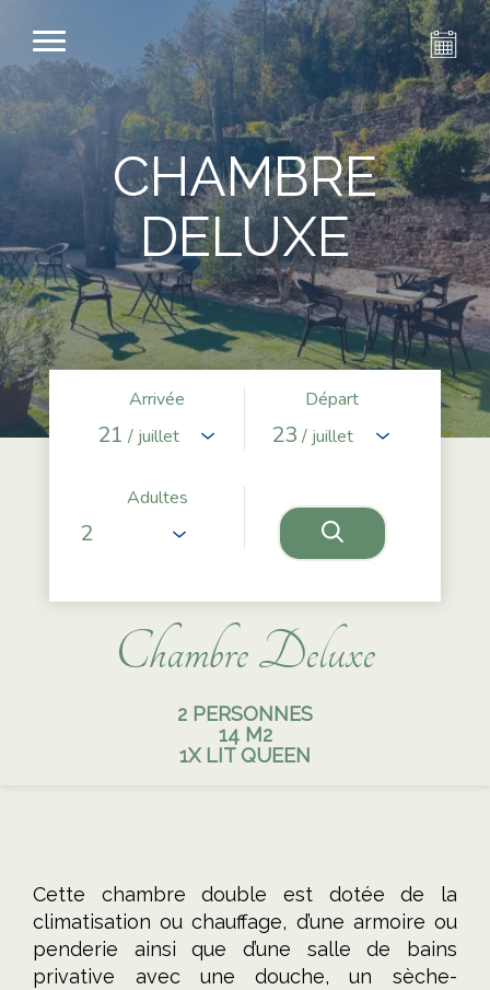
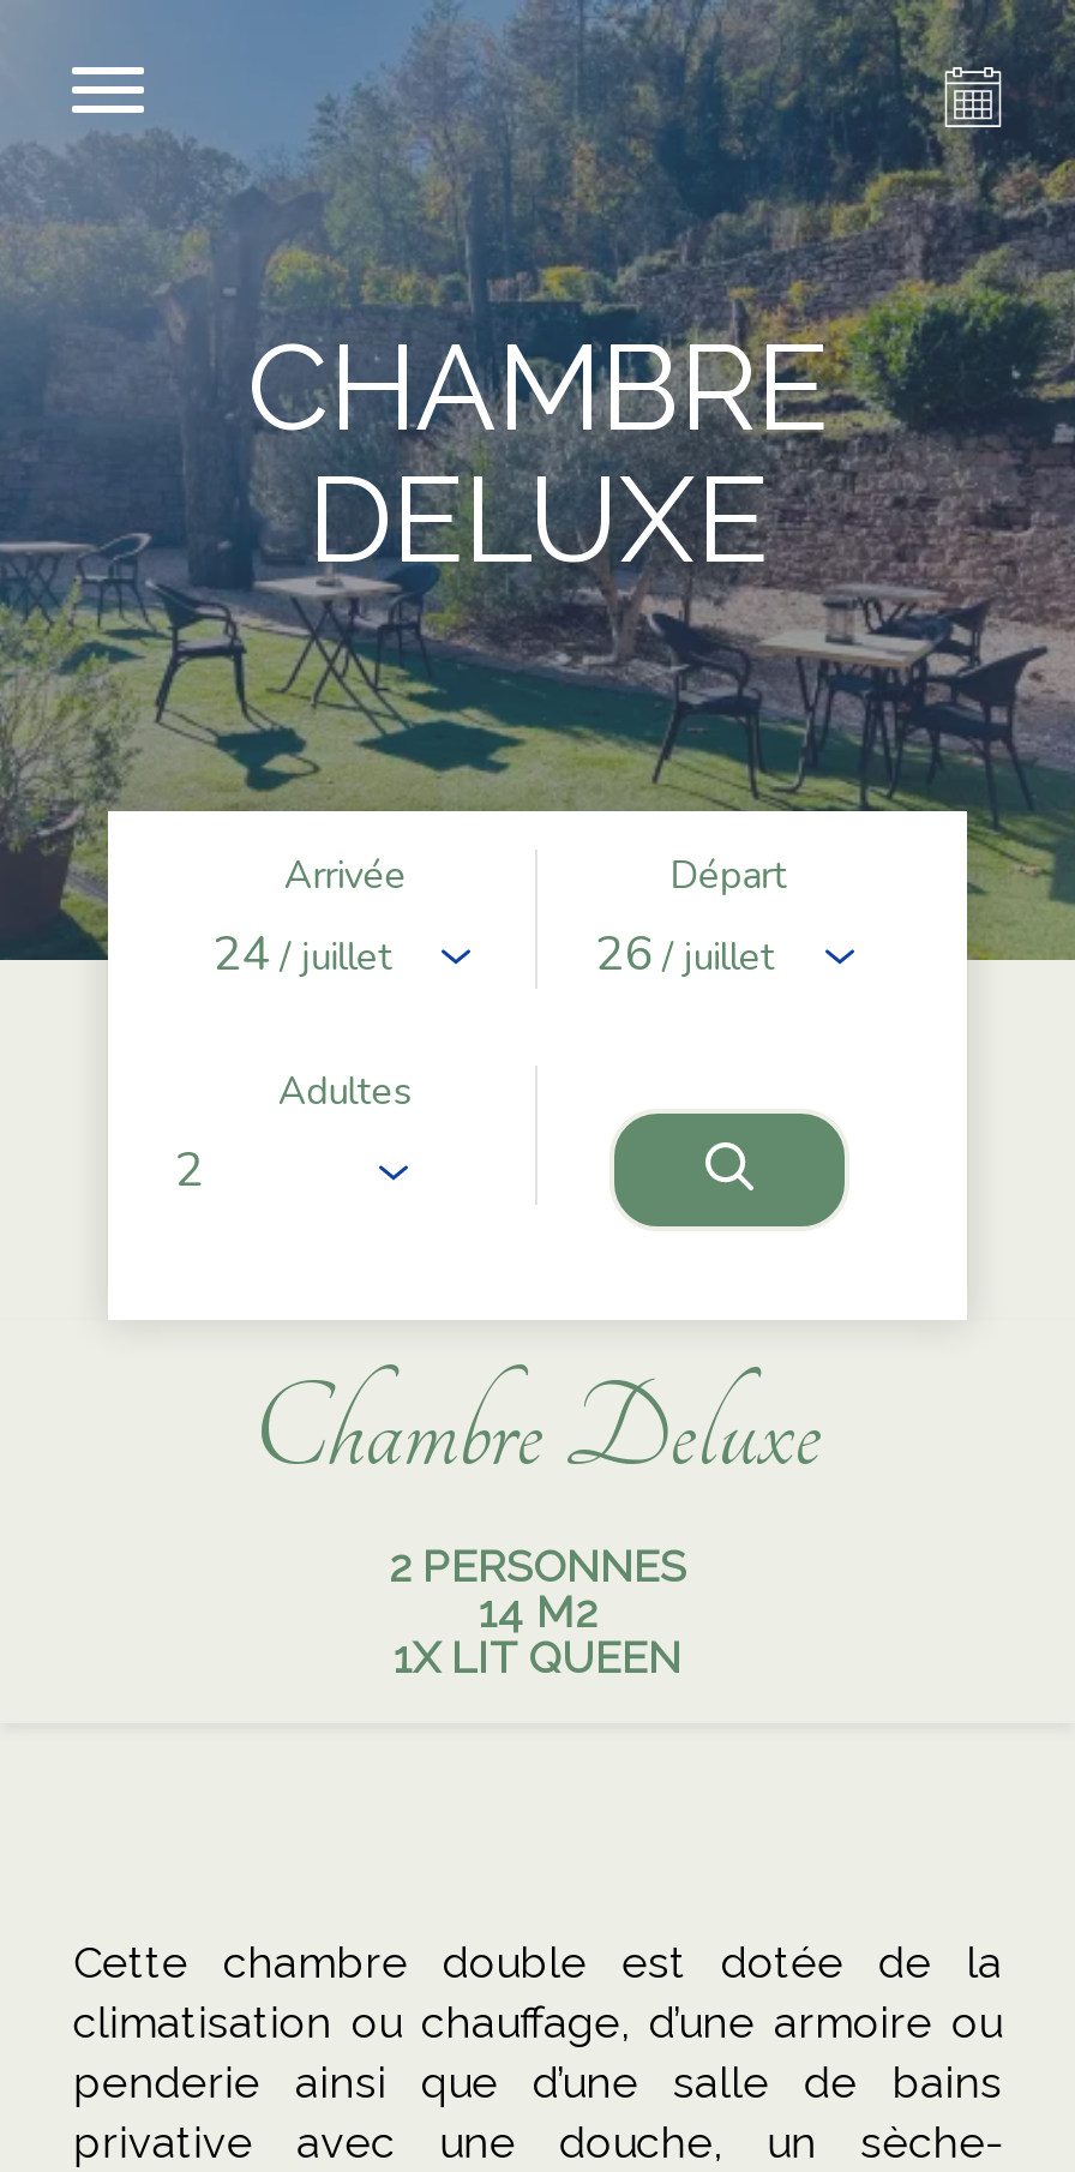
[97,420,179,450] 21 / juillet -> [213,922,393,986] 24 / juillet
[271,420,353,450] 23 / juillet -> [595,922,775,986] 26 / juillet

